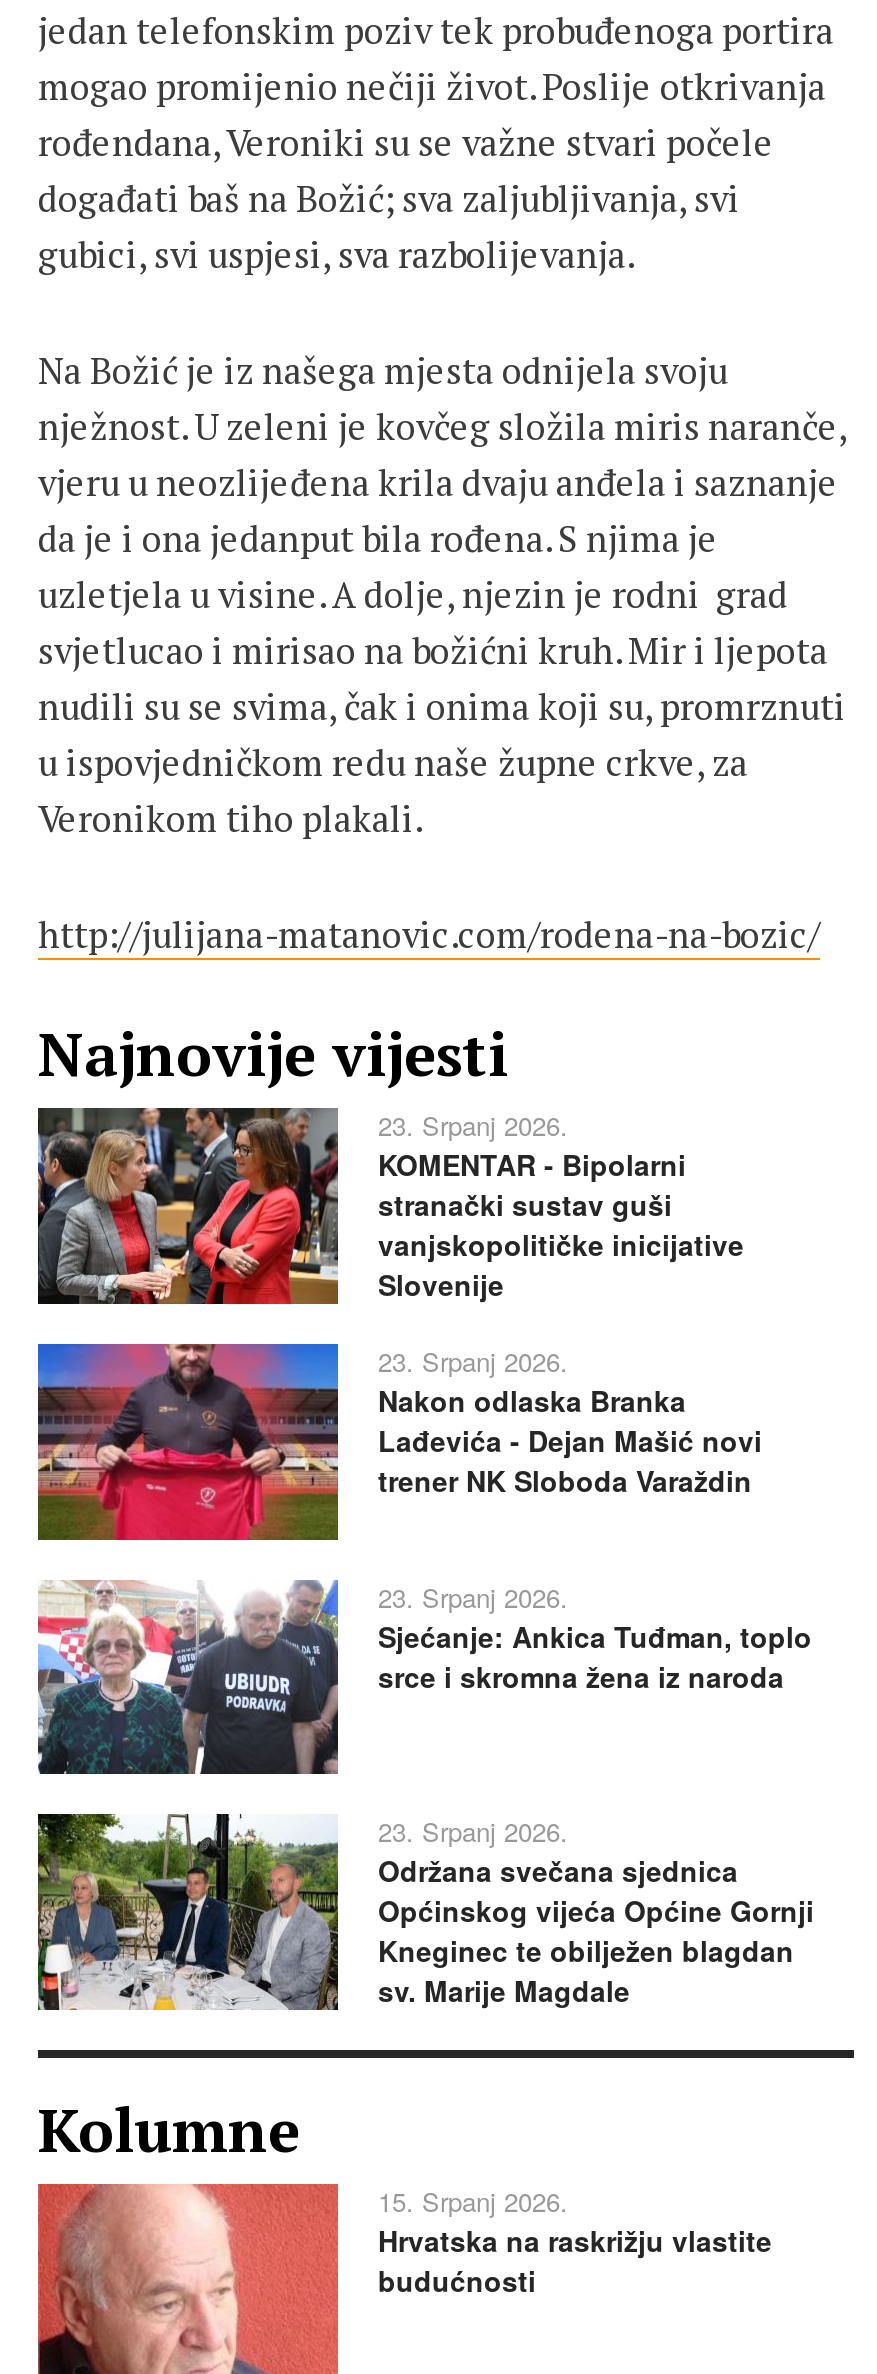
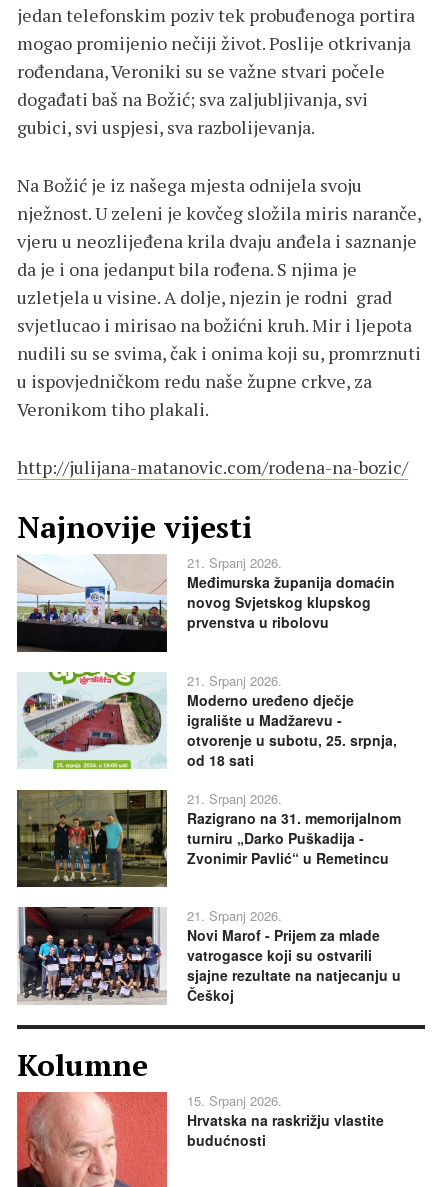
[36,1106,744,1306] [image] | 23. Srpanj 2026. | KOMENTAR - Bipolarni | stranački sustav guši | vanjskopolitičke inicijative | Slovenije -> [17,553,395,653] [image] | 21. Srpanj 2026. | Međimurska županija domaćin | novog Svjetskog klupskog | prvenstva u ribolovu
[36,1342,762,1542] [image] | 23. Srpanj 2026. | Nakon odlaska Branka | Lađevića - Dejan Mašić novi | trener NK Sloboda Varaždin -> [17,671,397,770] [image] | 21. Srpanj 2026. | Moderno uređeno dječje | igralište u Madžarevu - | otvorenje u subotu, 25. srpnja, | od 18 sati
[36,1578,812,1776] [image] | 23. Srpanj 2026. | Sjećanje: Ankica Tuđman, toplo | srce i skromna žena iz naroda -> [16,789,401,888] [image] | 21. Srpanj 2026. | Razigrano na 31. memorijalnom | turniru „Darko Puškadija - | Zvonimir Pavlić“ u Remetincu
[36,1813,814,2012] [image] | 23. Srpanj 2026. | Održana svečana sjednica | Općinskog vijeća Općine Gornji | Kneginec te obilježen blagdan | sv. Marije Magdale -> [17,906,401,1005] [image] | 21. Srpanj 2026. | Novi Marof - Prijem za mlade | vatrogasce koji su ostvarili | sjajne rezultate na natjecanju u | Češkoj

